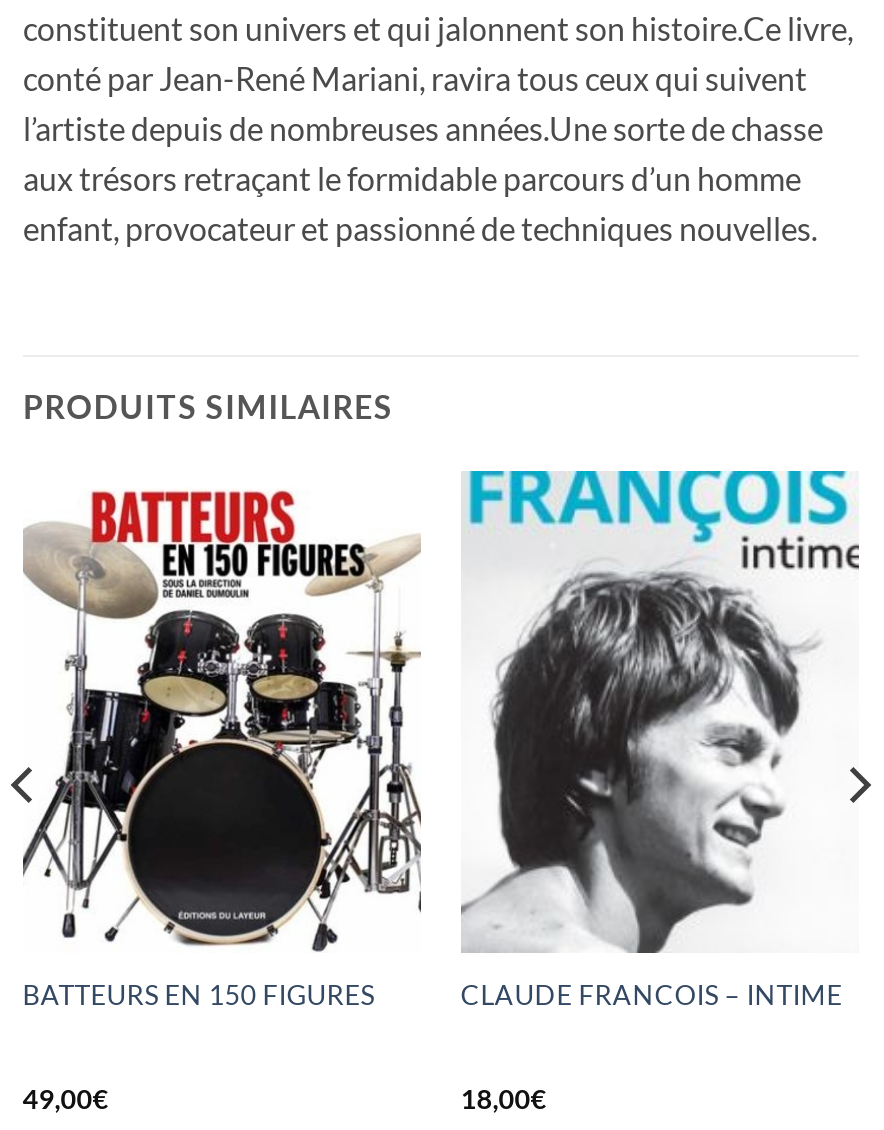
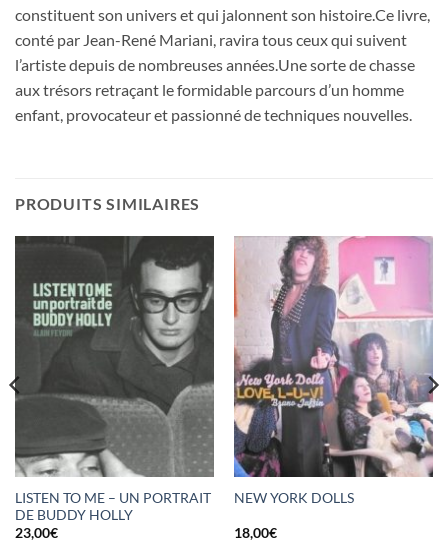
[461,469,873,1011] [image] | CLAUDE FRANCOIS – INTIME -> [233,235,440,506] [image] | NEW YORK DOLLS
[9,489,421,1115] [image] | BATTEURS EN 150 FIGURES | 49,00€ -> [8,235,215,541] [image] | LISTEN TO ME – UN PORTRAIT | DE BUDDY HOLLY | 23,00€

